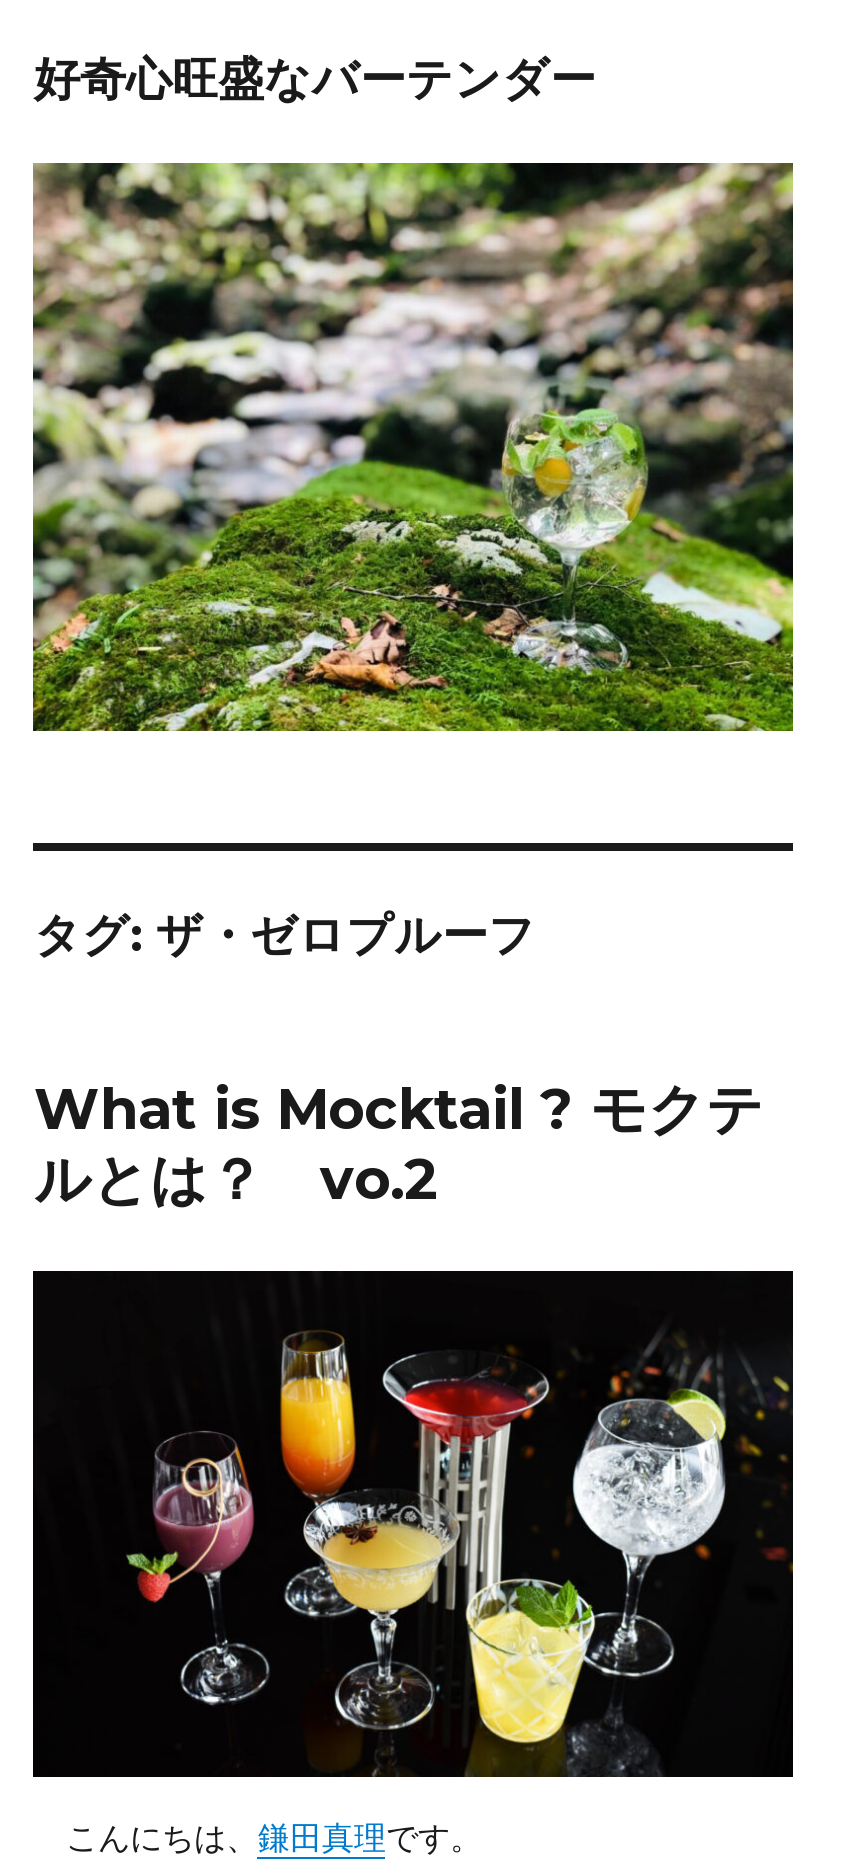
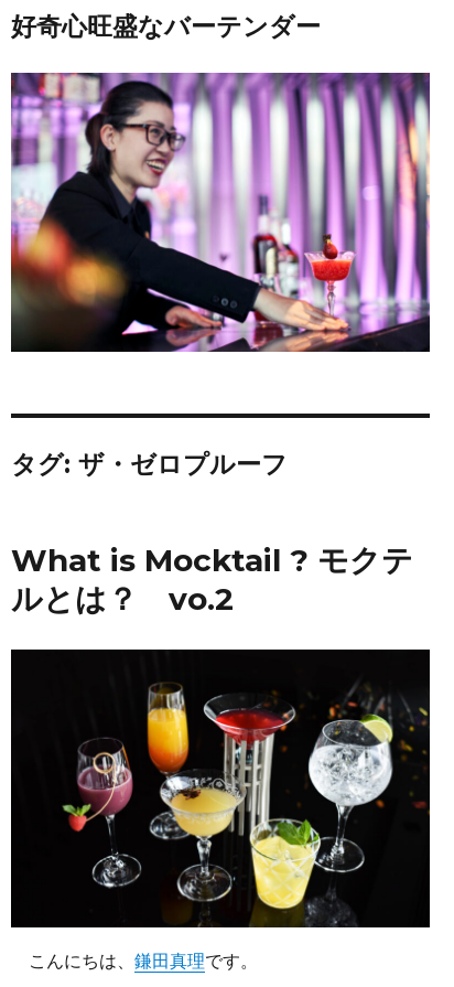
[31,161,795,733] [image] -> [10,72,431,353] [image]

